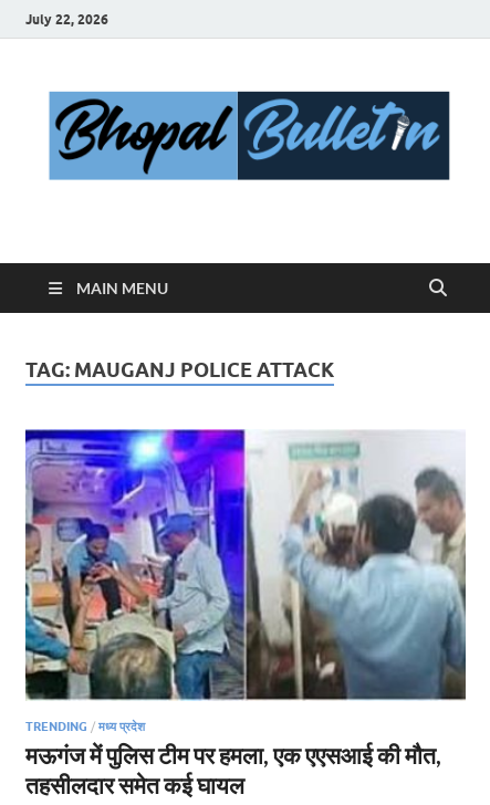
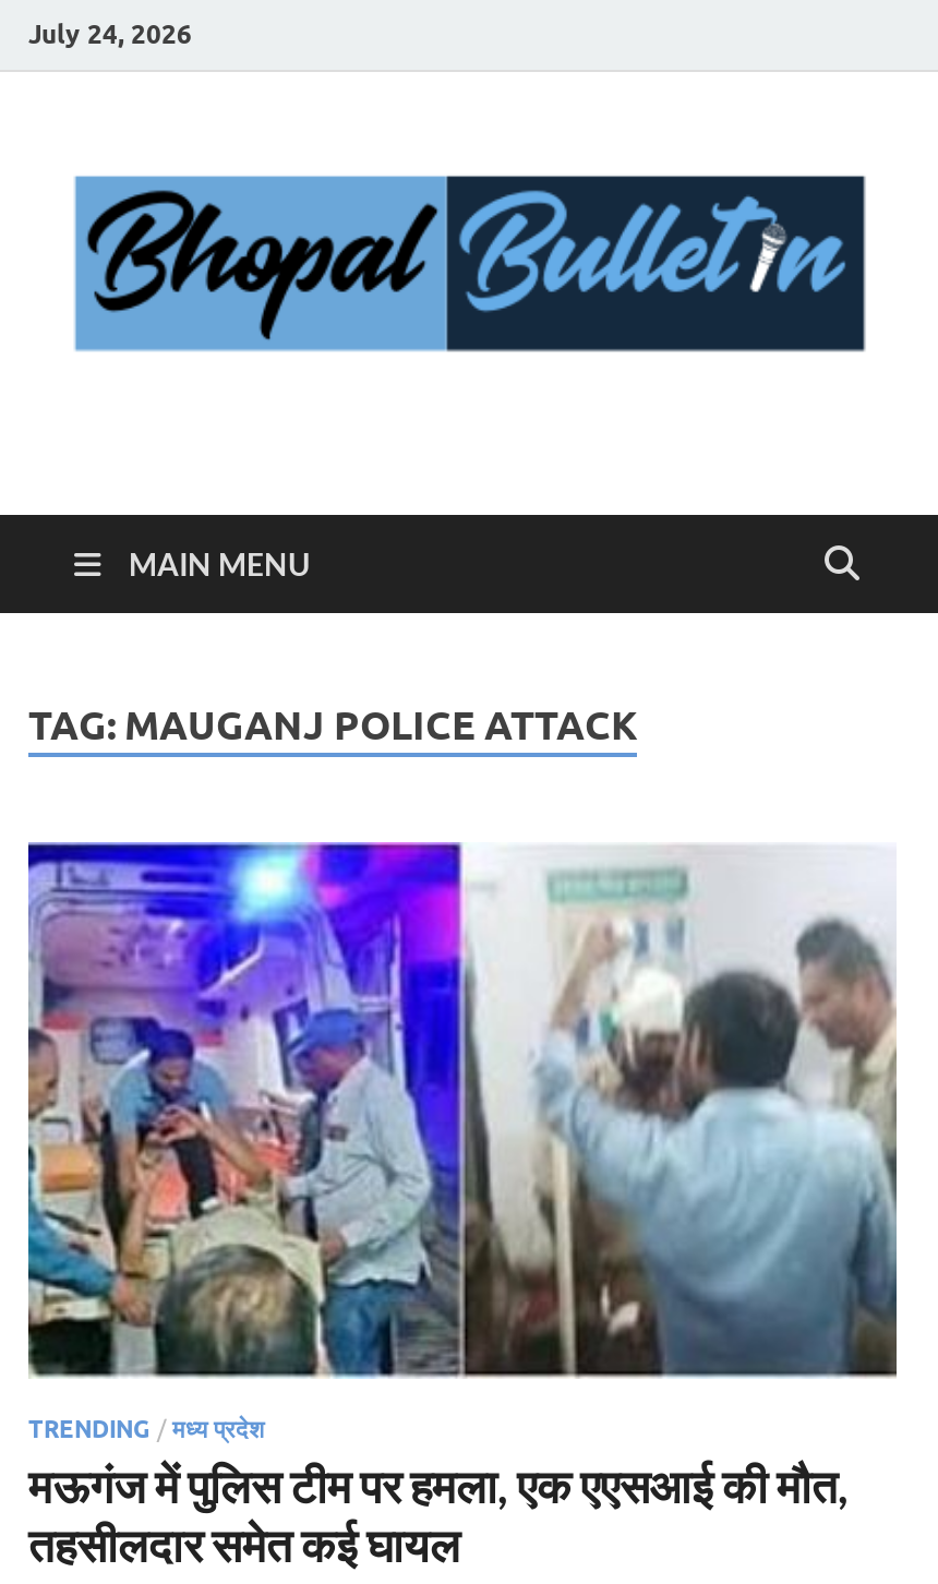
[25,11,108,27] July 22, 2026 -> [28,16,192,49] July 24, 2026

